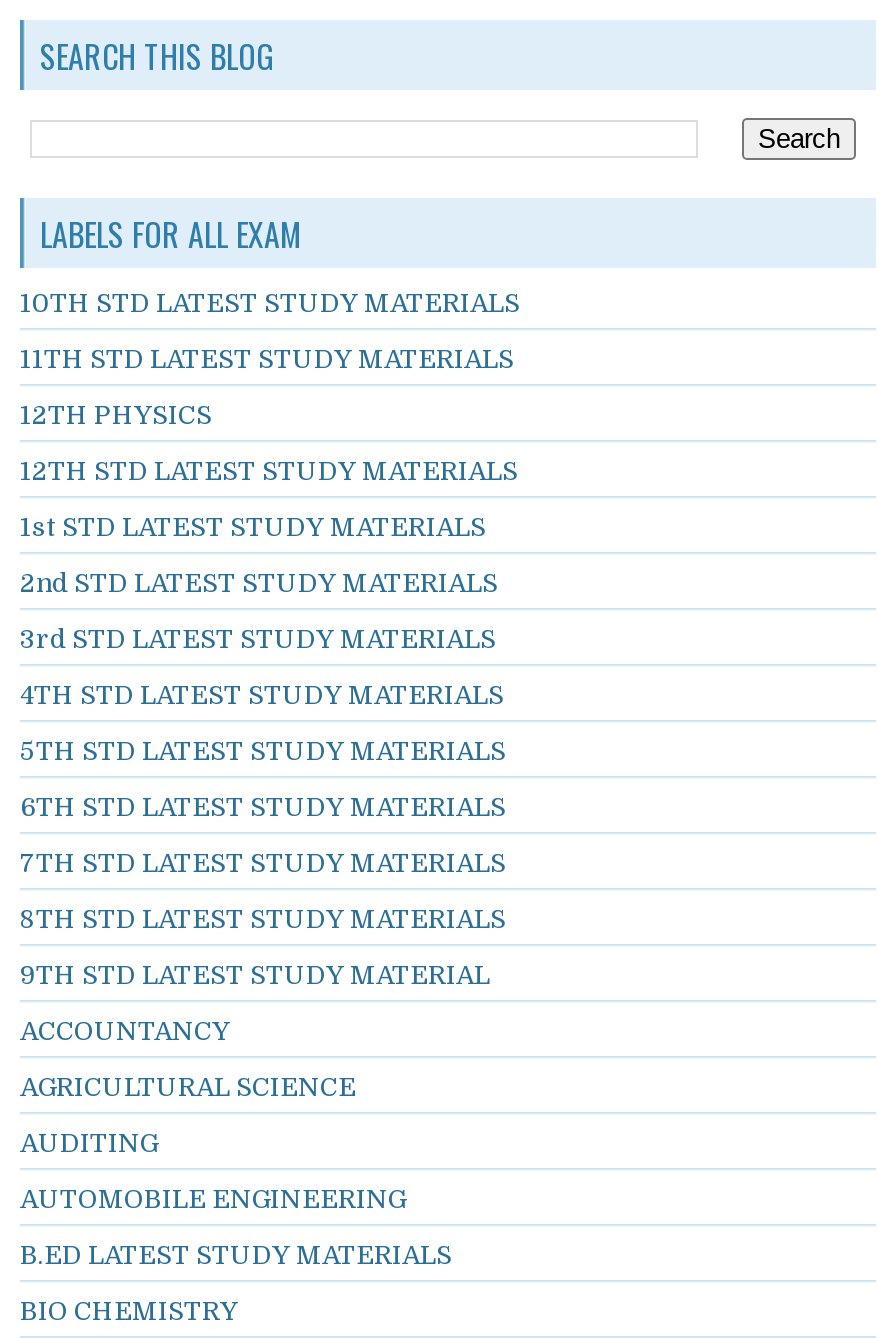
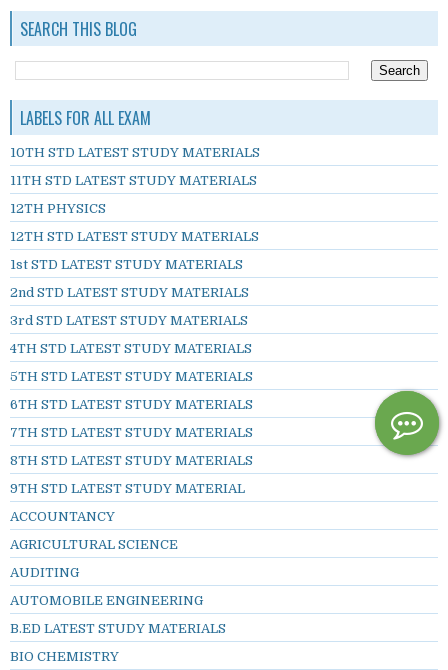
none -> [373,389,443,459] [image]

